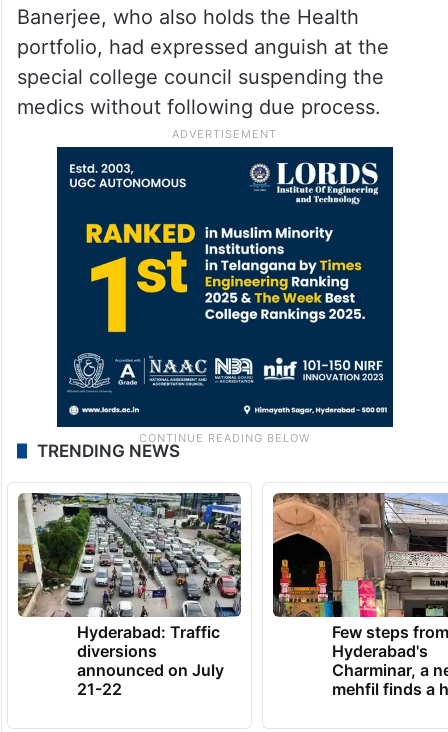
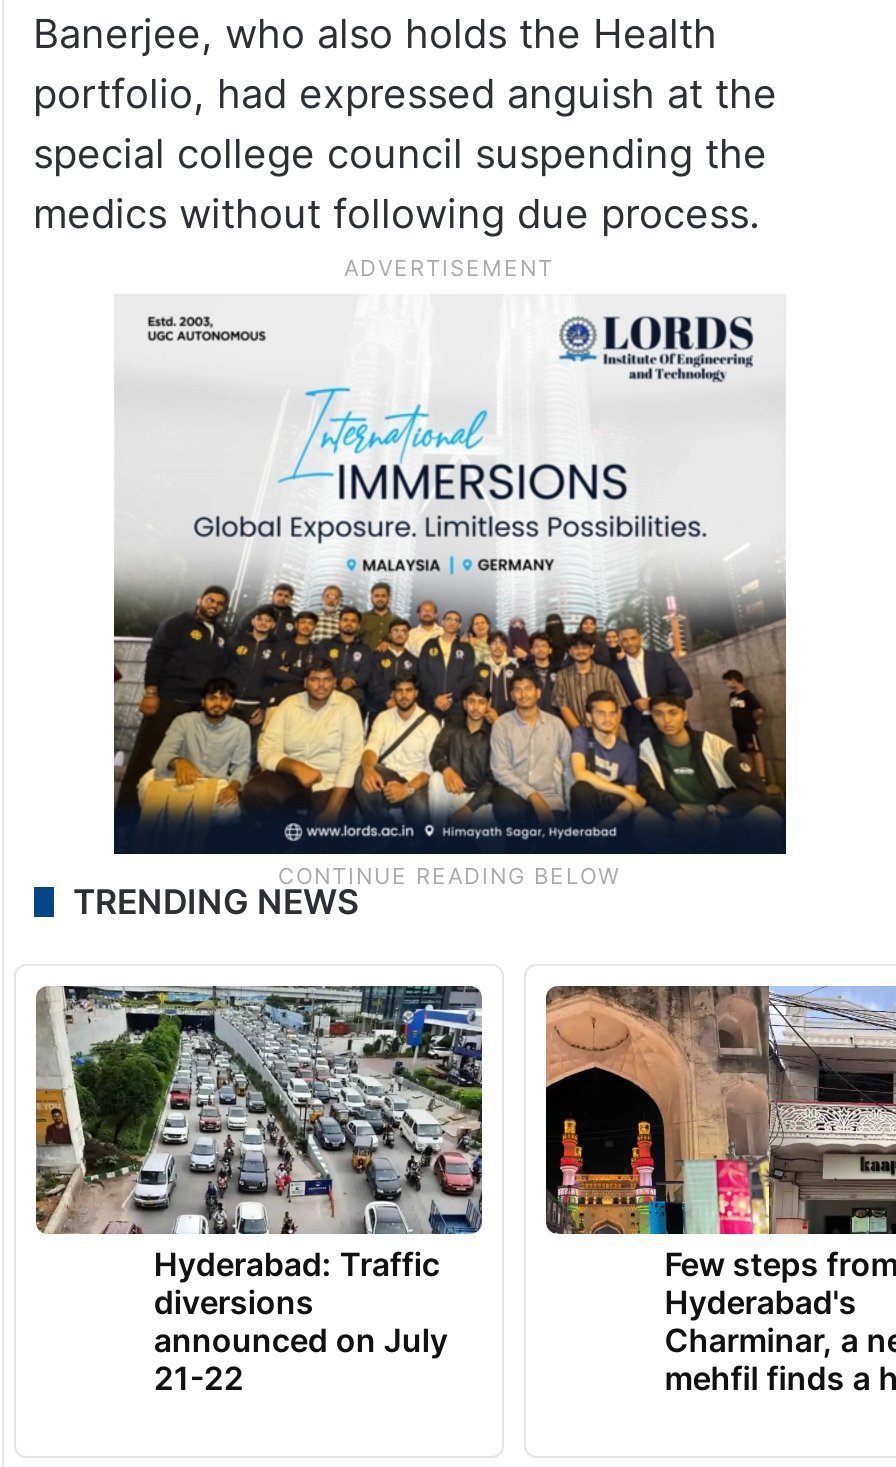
[56,146,394,426] [image] -> [112,294,788,850] [image]

